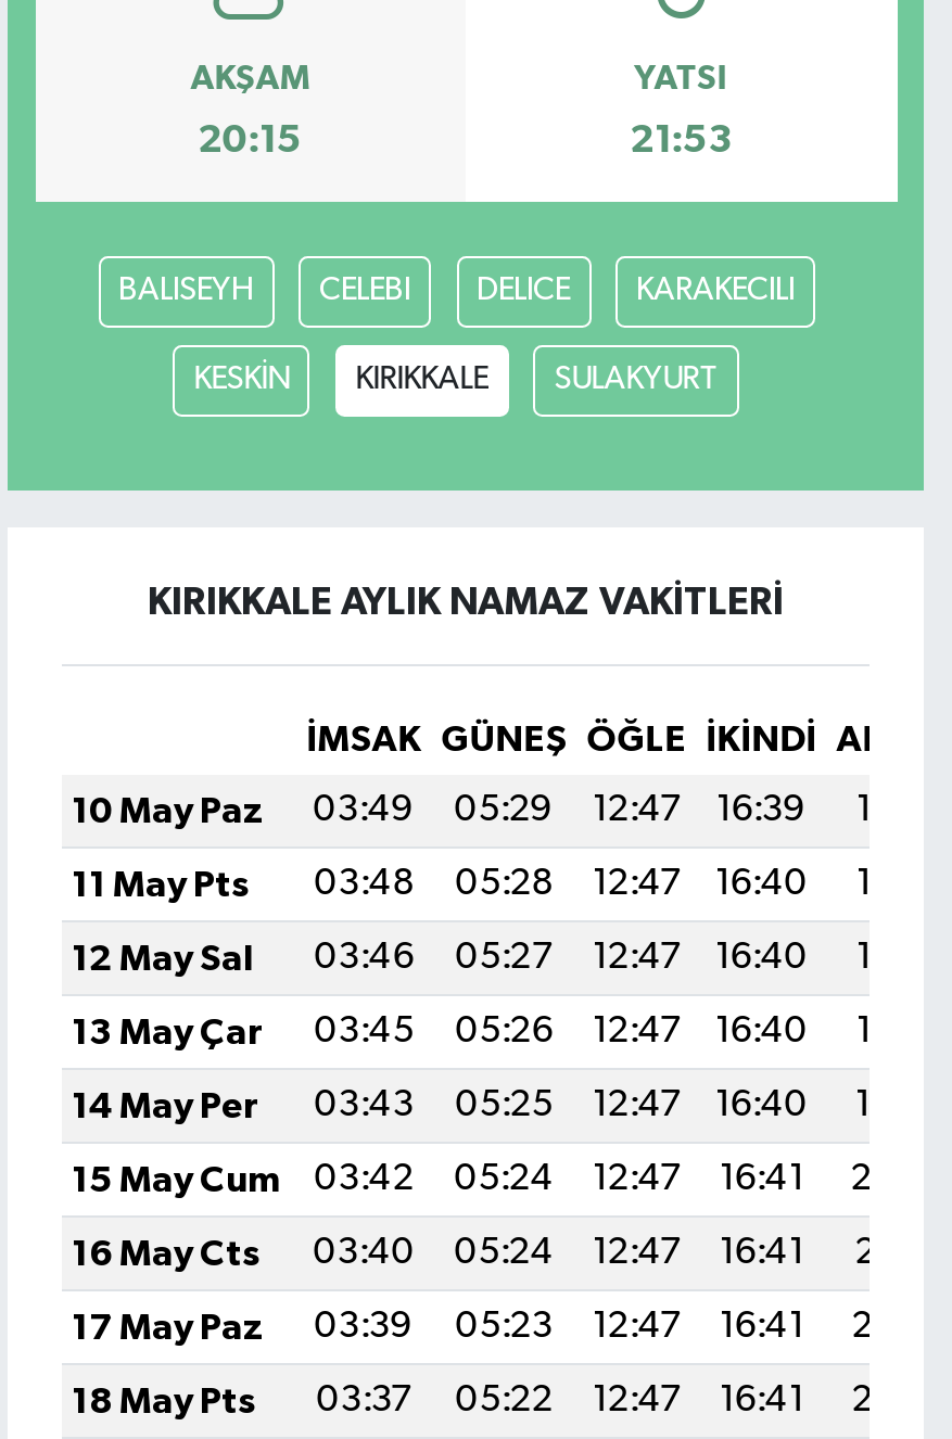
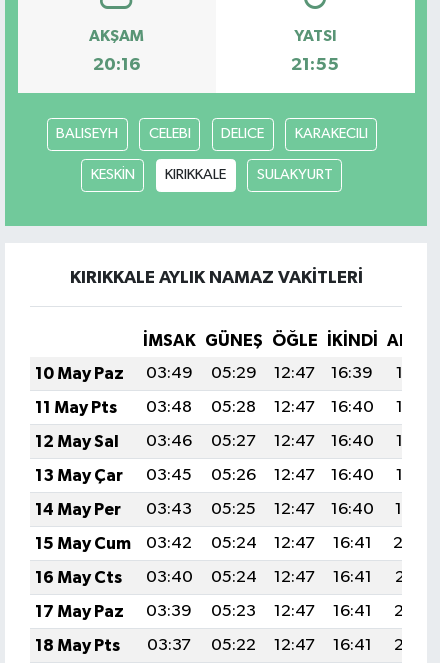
[198,120,302,160] 20:15 -> [93,55,141,73] 20:16
[630,120,732,160] 21:53 -> [291,55,339,73] 21:55

